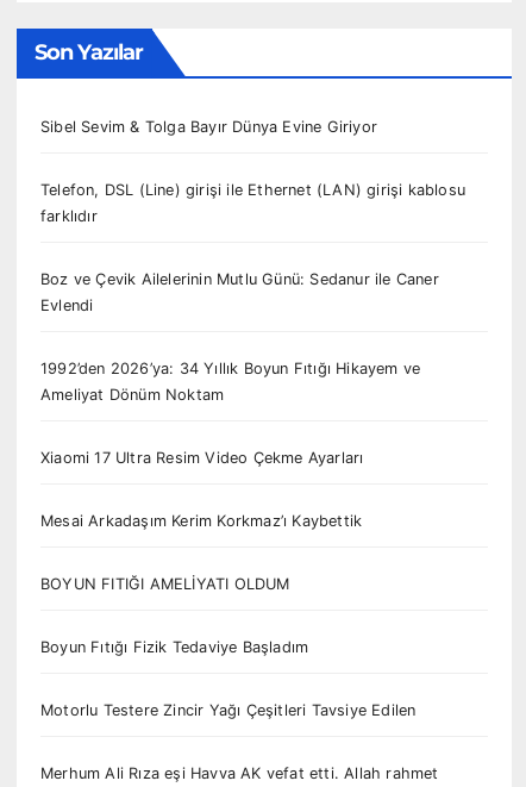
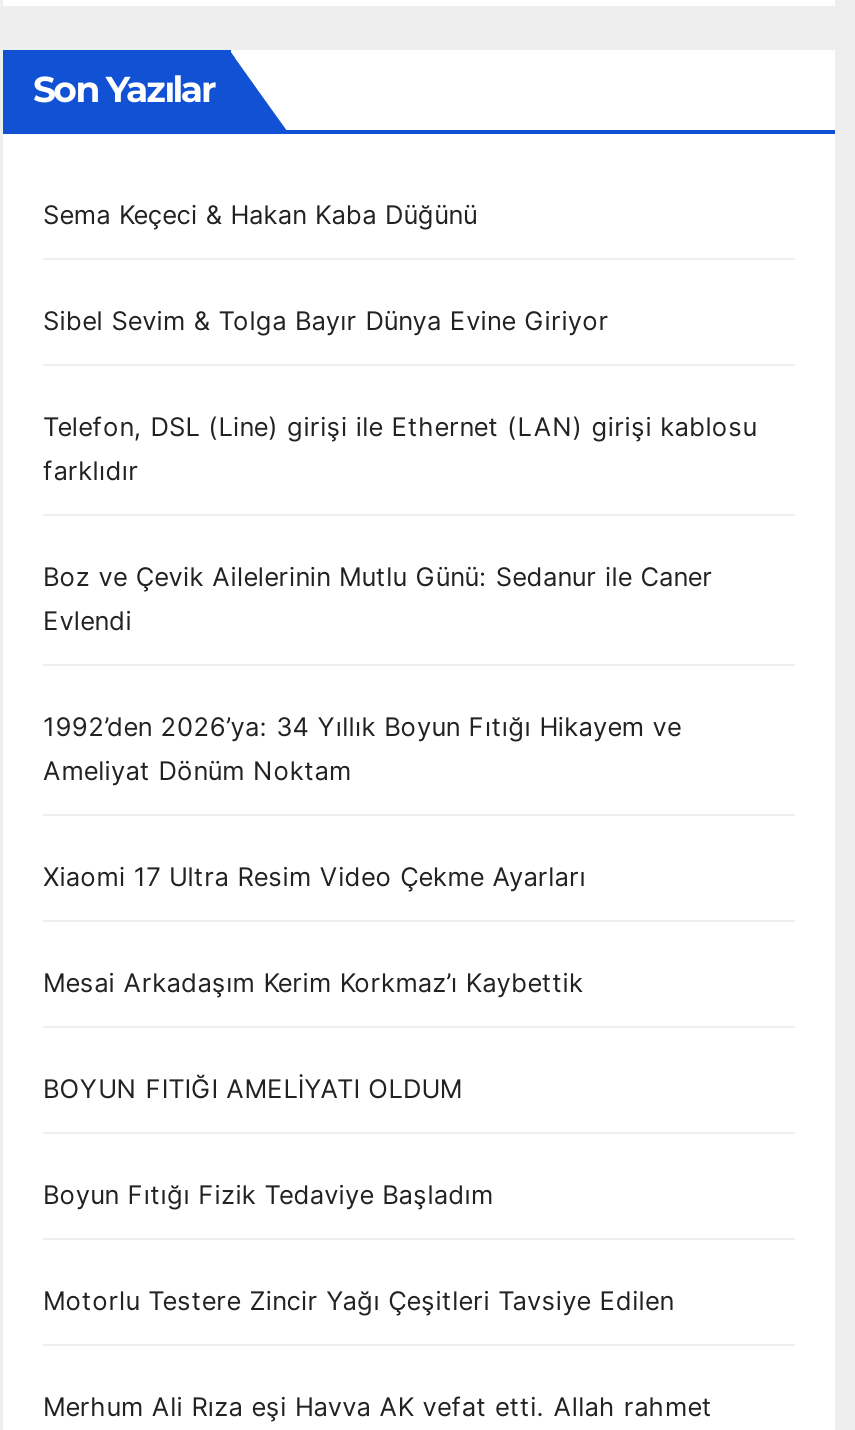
none -> [43,200,477,230] Sema Keçeci & Hakan Kaba Düğünü

